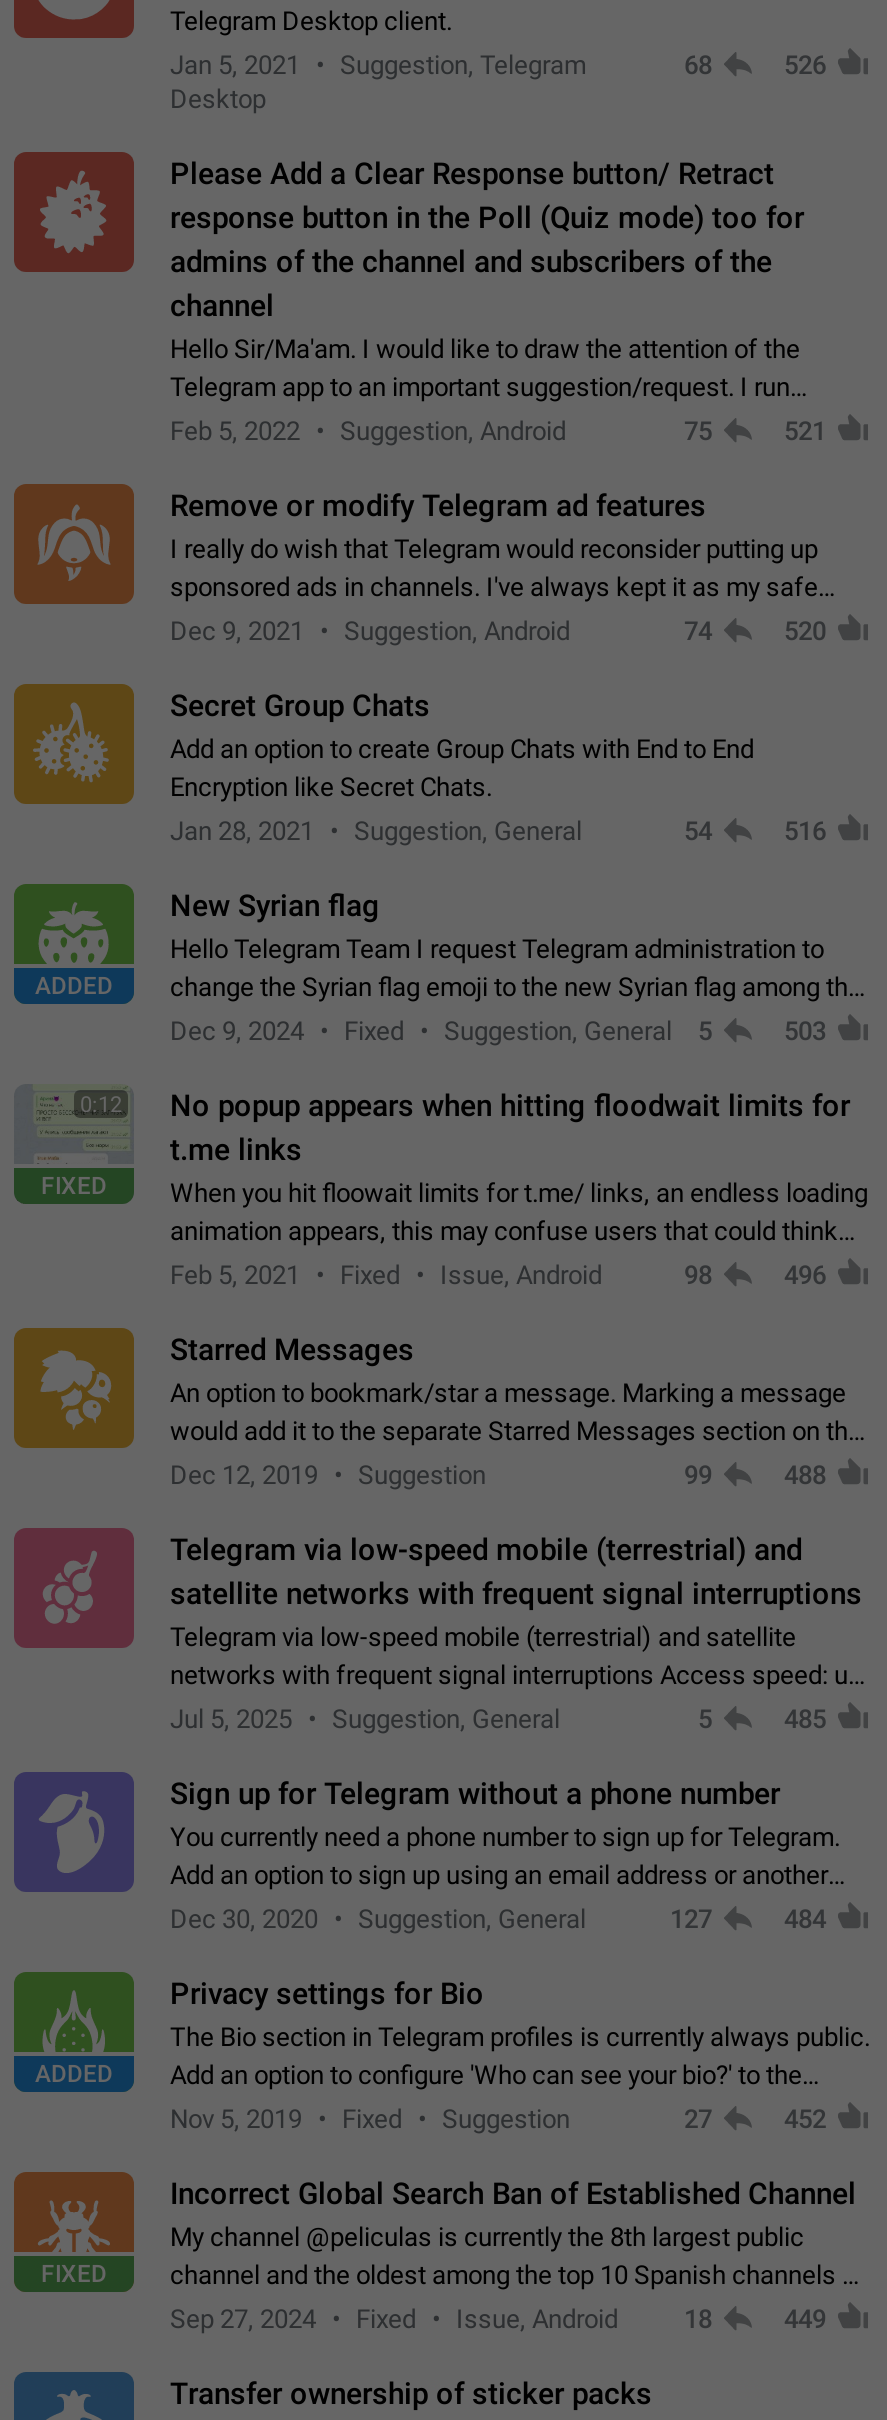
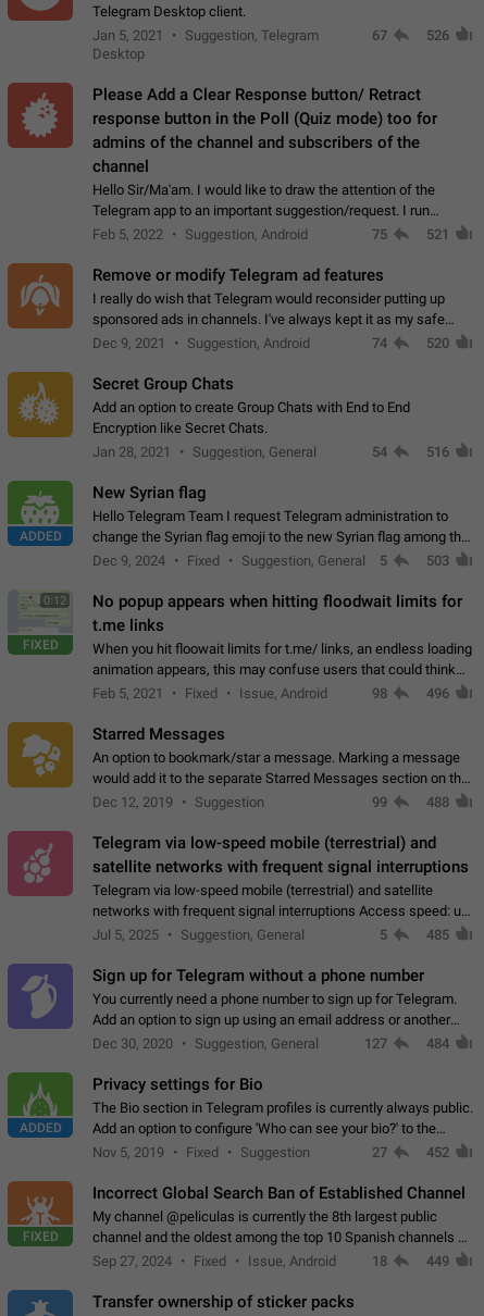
[684,50,712,80] 68 -> [372,27,387,44] 67

